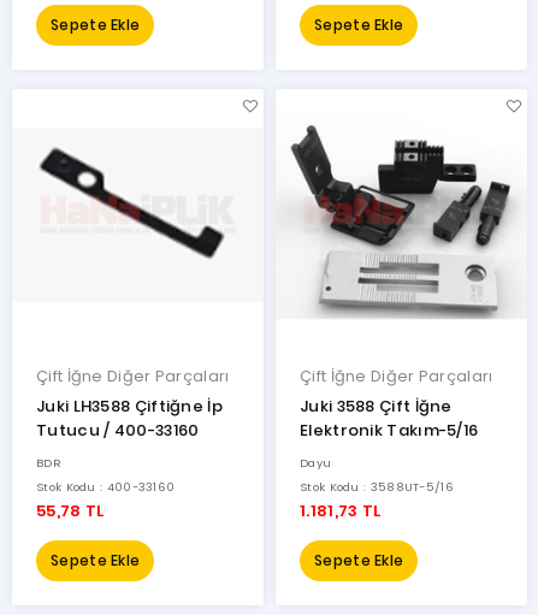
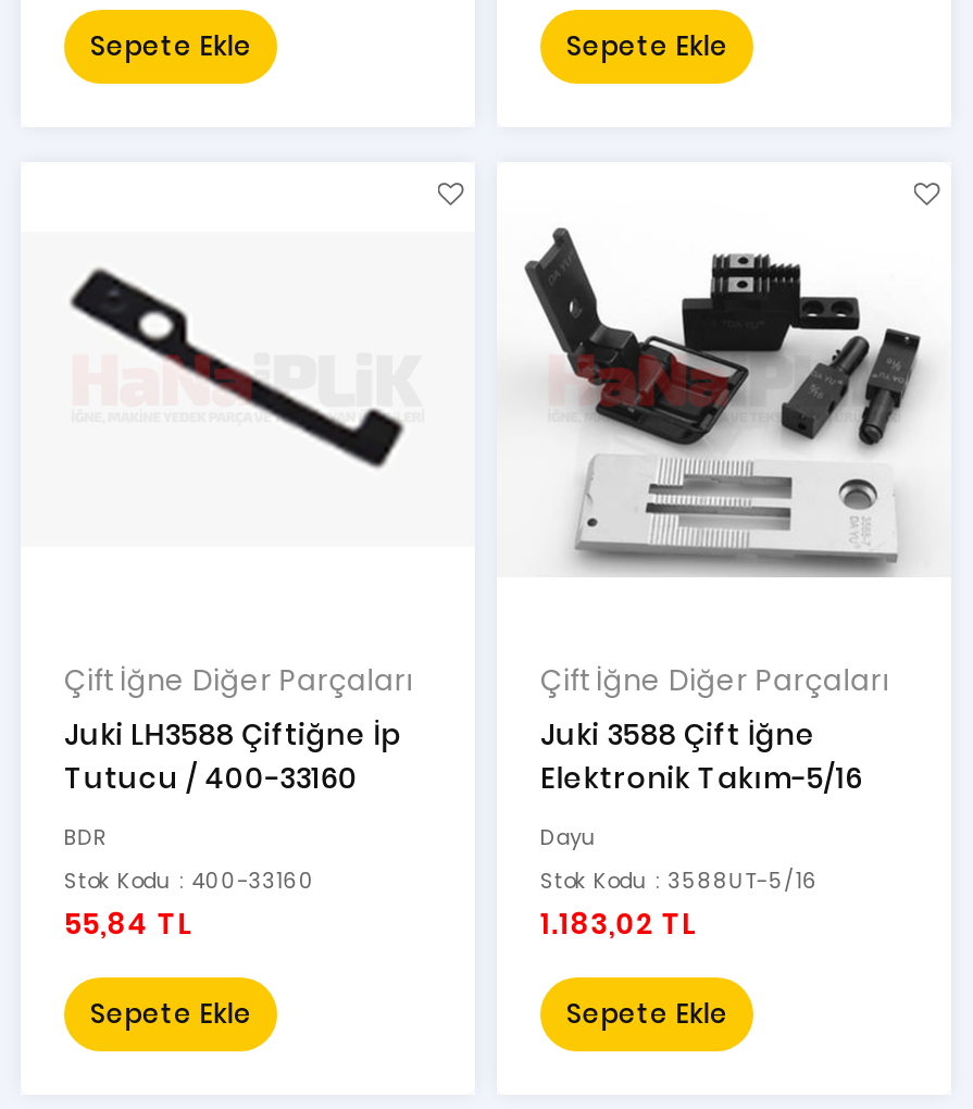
[36,499,104,522] 55,78 TL -> [64,904,191,945] 55,84 TL
[300,499,381,522] 1.181,73 TL -> [540,904,695,945] 1.183,02 TL

